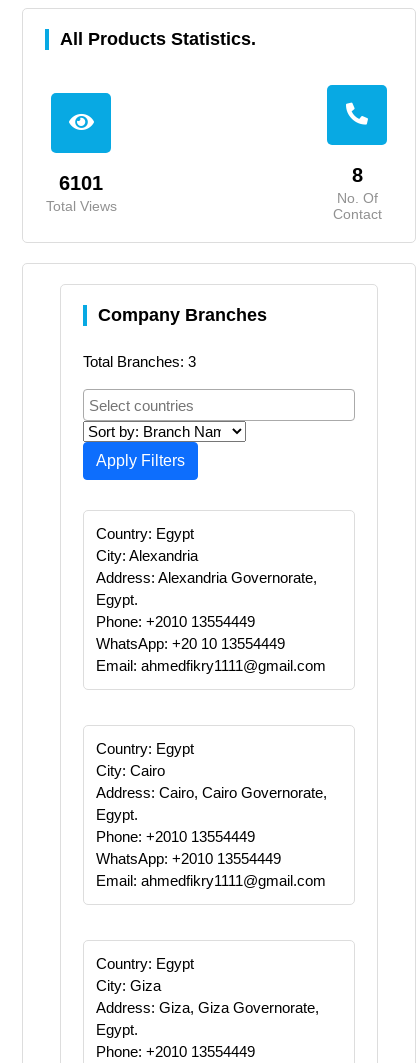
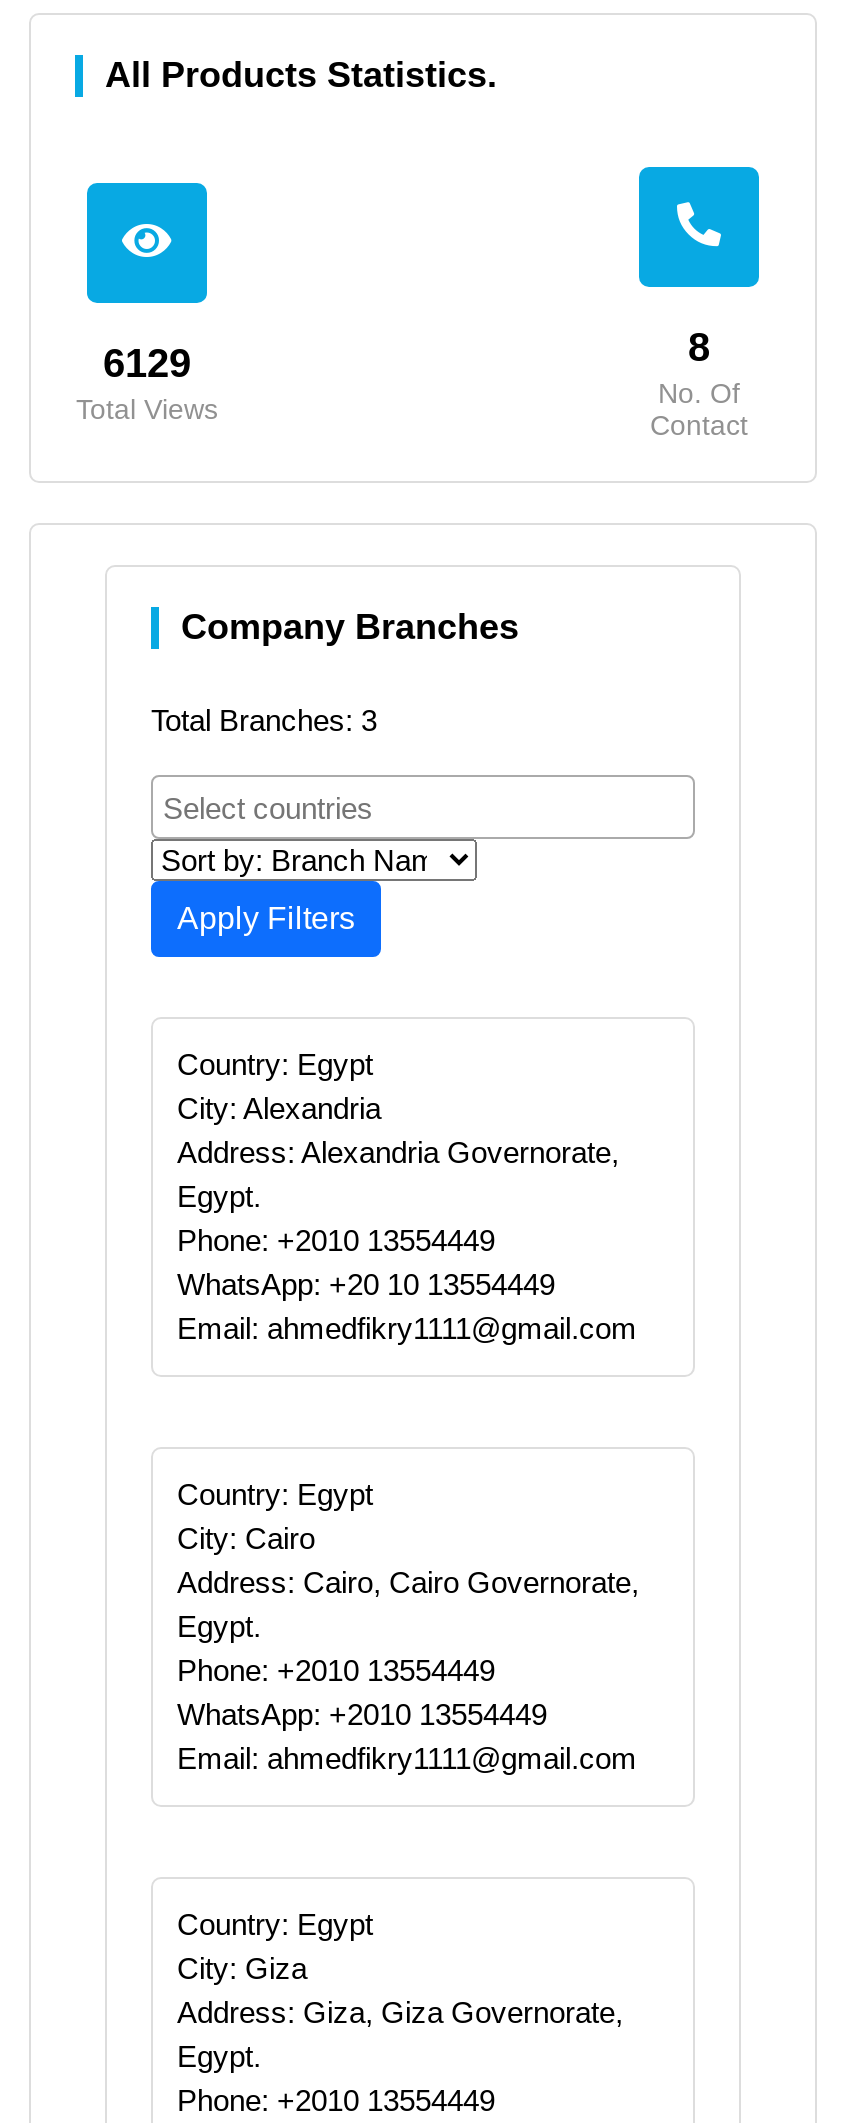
[59,172,103,194] 6101 -> [103,340,191,384] 6129

